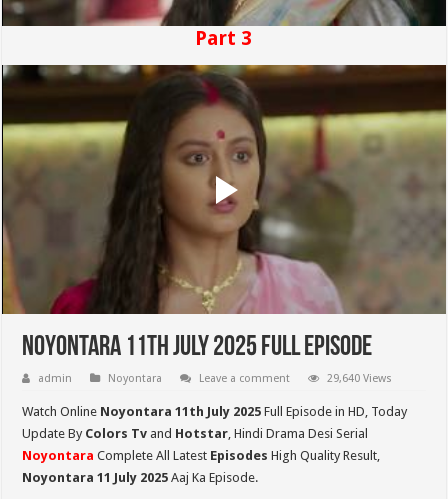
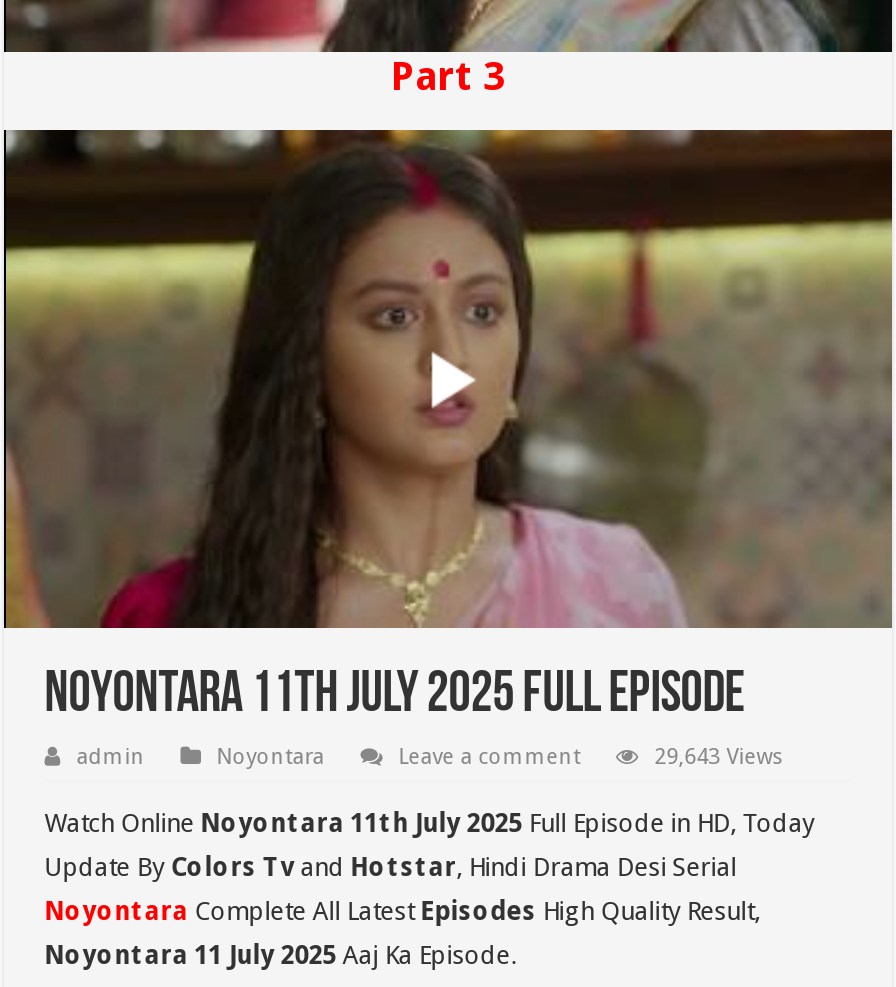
[327,372,392,385] 29,640 Views -> [654,745,784,771] 29,643 Views

